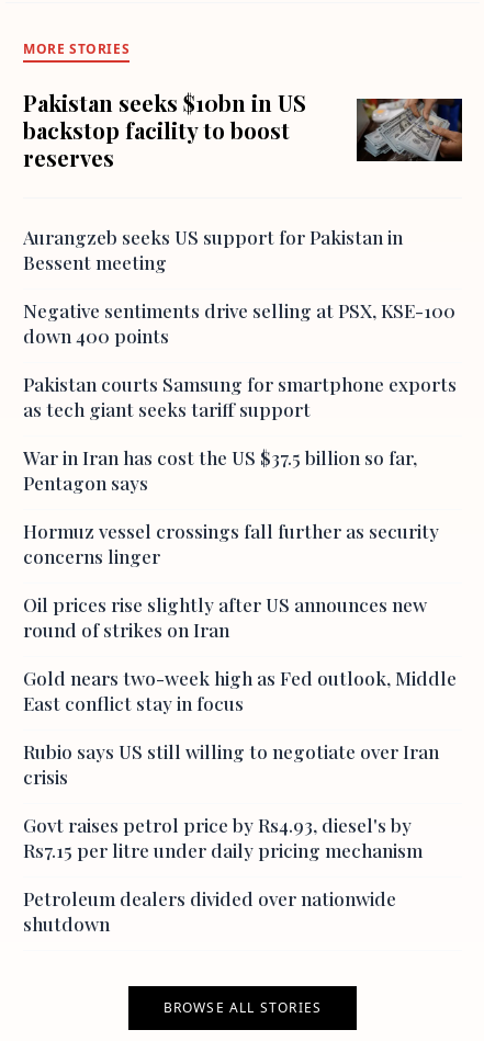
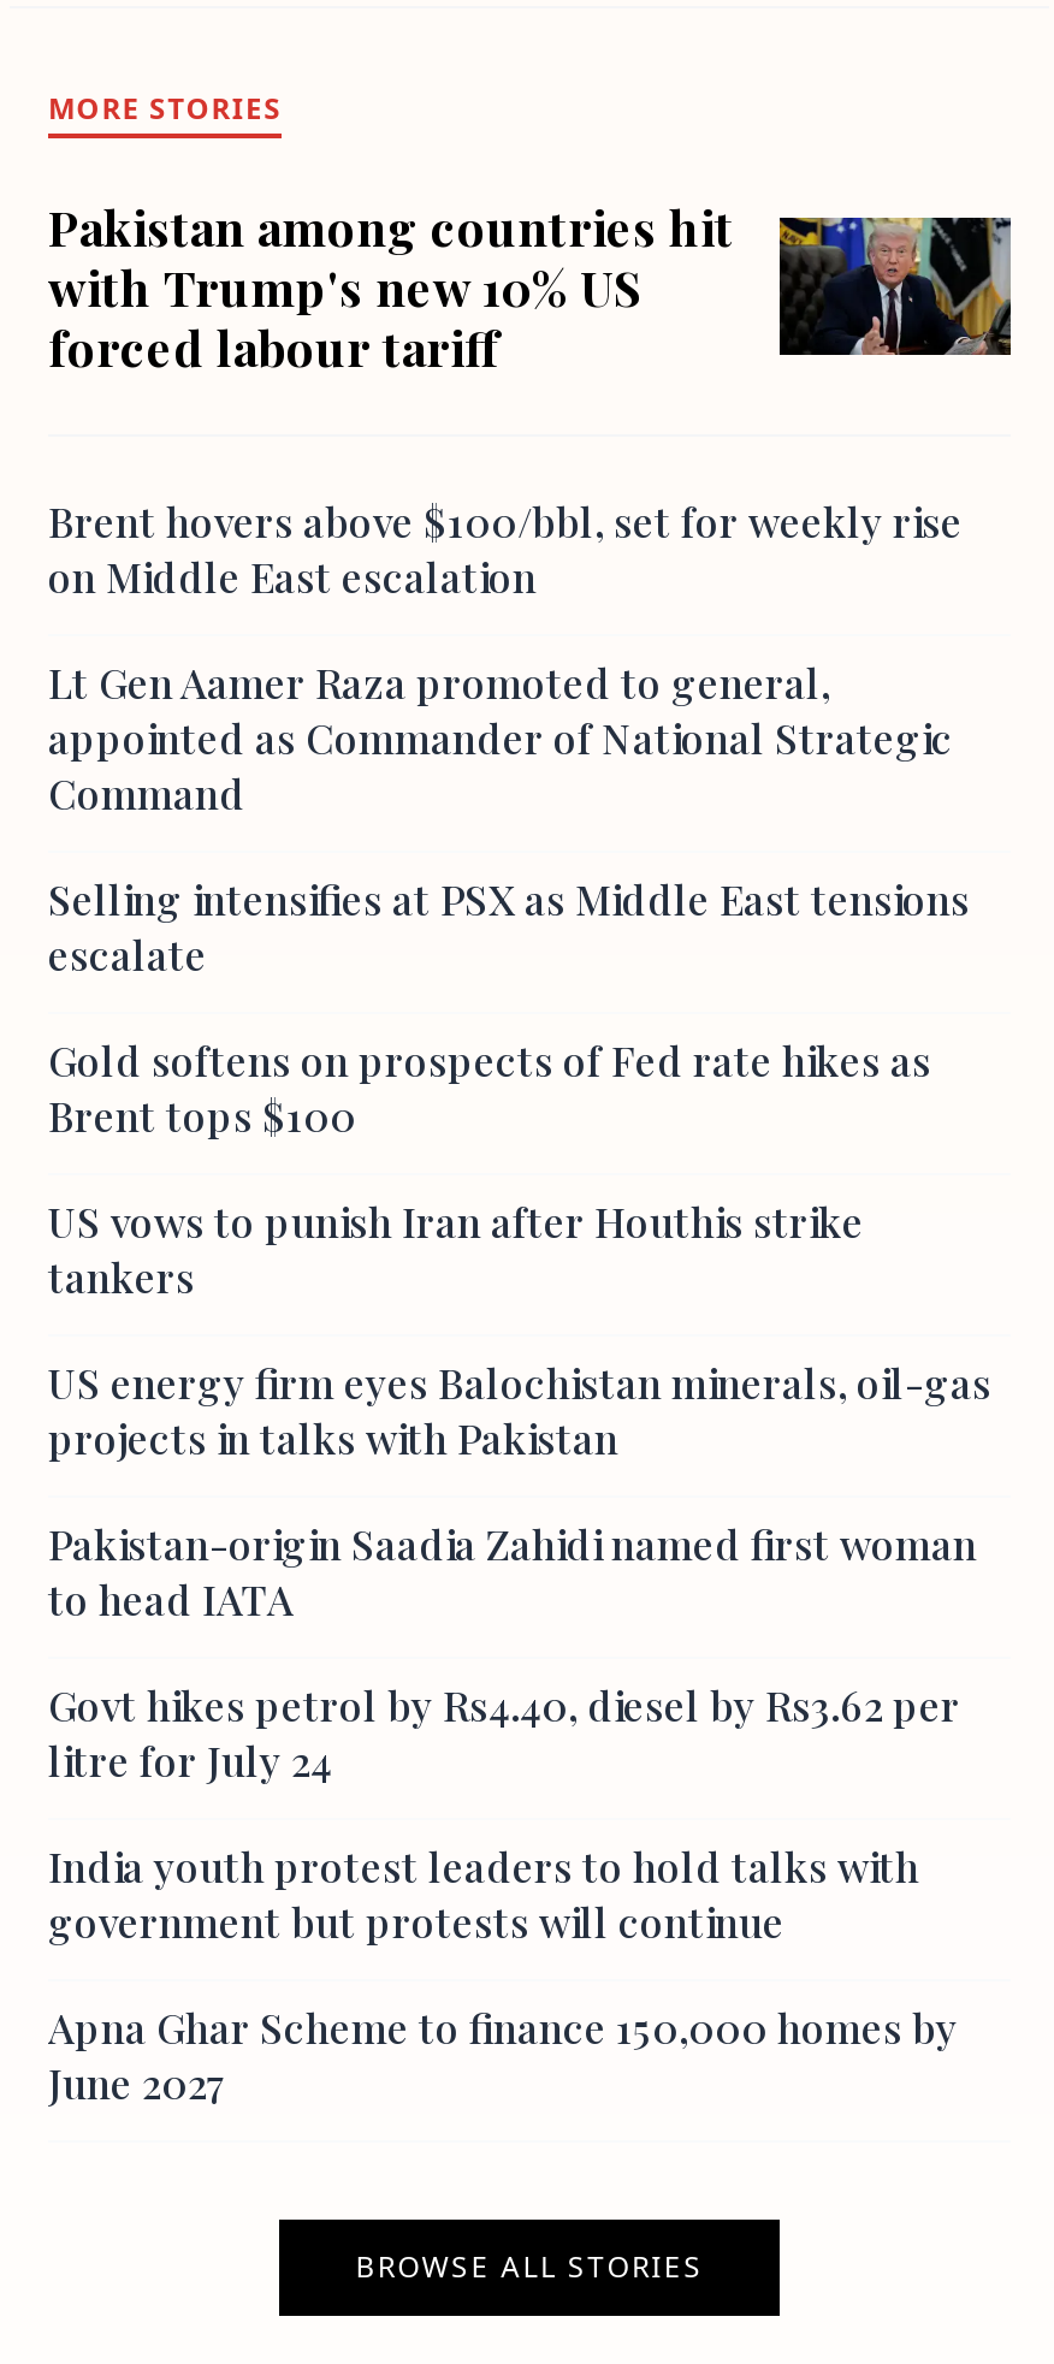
[23,88,306,172] Pakistan seeks $10bn in US | backstop facility to boost | reserves -> [48,194,734,379] Pakistan among countries hit | with Trump's new 10% US | forced labour tariff
[357,98,463,162] [image] -> [780,215,1011,357] [image]
[23,225,403,274] Aurangzeb seeks US support for Pakistan in | Bessent meeting -> [48,494,963,603] Brent hovers above $100/bbl, set for weekly rise | on Middle East escalation
[23,298,455,348] Negative sentiments drive selling at PSX, KSE-100 | down 400 points -> [48,656,953,819] Lt Gen Aamer Raza promoted to general, | appointed as Commander of National Strategic | Command
[23,372,457,421] Pakistan courts Samsung for smartphone exports | as tech giant seeks tariff support -> [48,872,970,980] Selling intensifies at PSX as Middle East tensions | escalate
[23,445,417,495] War in Iran has cost the US $37.5 billion so far, | Pentagon says -> [48,1033,931,1142] Gold softens on prospects of Fed rate hikes as | Brent tops $100
[23,519,439,568] Hormuz vessel crossings fall further as security | concerns linger -> [48,1195,864,1303] US vows to punish Iran after Houthis strike | tankers
[23,592,427,642] Oil prices rise slightly after US announces new | round of strikes on Iran -> [48,1356,991,1464] US energy firm eyes Balochistan minerals, oil-gas | projects in talks with Pakistan
[23,666,457,715] Gold nears two-week high as Fed outlook, Middle | East conflict stay in focus -> [48,1517,977,1625] Pakistan-origin Saadia Zahidi named first woman | to head IATA
[23,739,439,789] Rubio says US still willing to negotiate over Iran | crisis -> [48,1678,960,1787] Govt hikes petrol by Rs4.40, diesel by Rs3.62 per | litre for July 24
[23,813,423,862] Govt raises petrol price by Rs4.93, diesel's by | Rs7.15 per litre under daily pricing mechanism -> [48,1839,919,1948] India youth protest leaders to hold talks with | government but protests will continue
[23,886,396,936] Petroleum dealers divided over nationwide | shutdown -> [48,2001,958,2109] Apna Ghar Scheme to finance 150,000 homes by | June 2027

